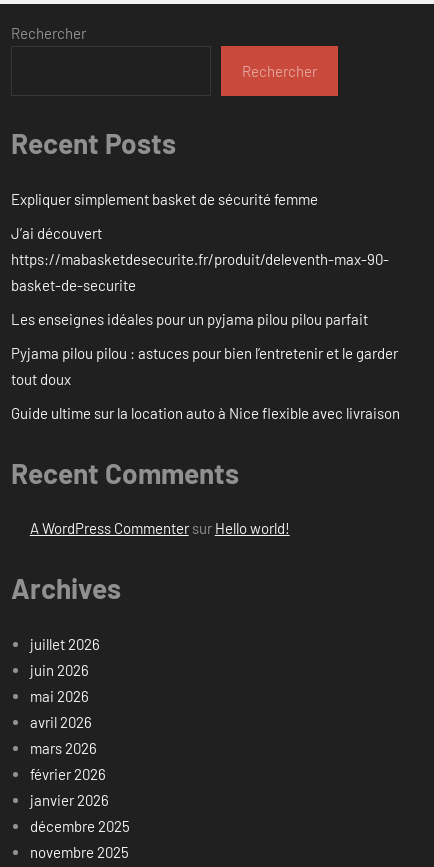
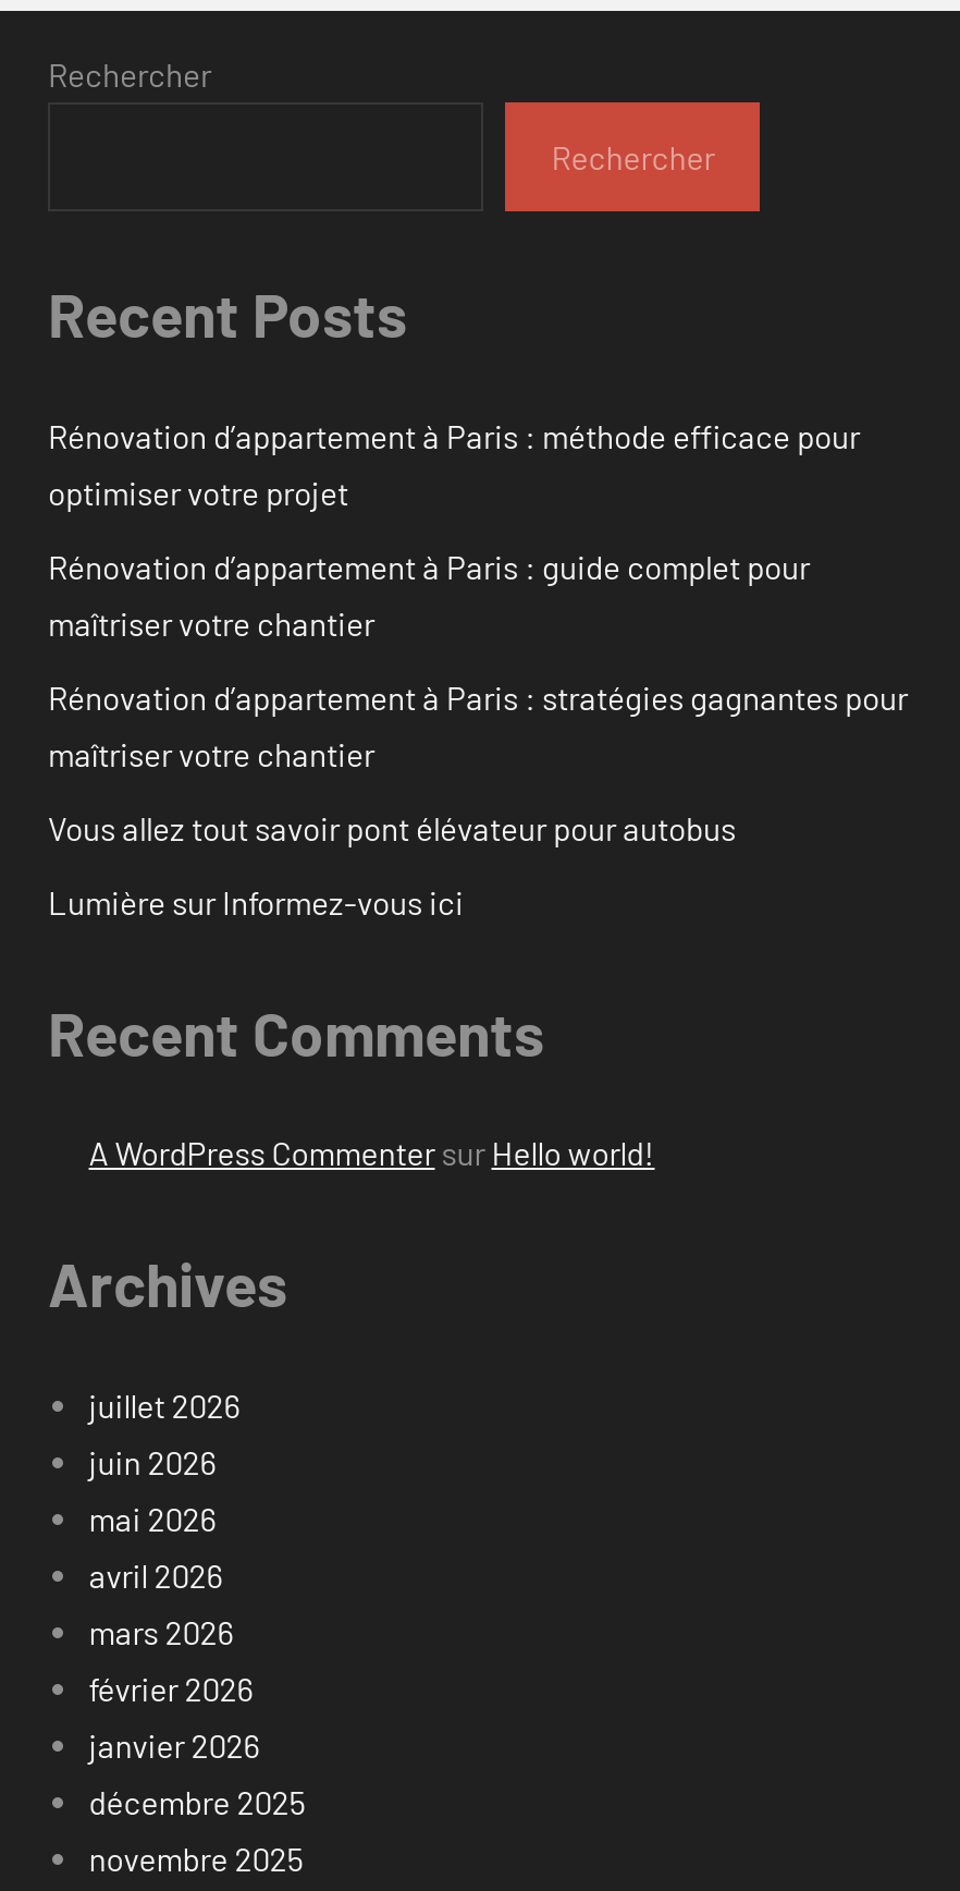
[11,190,318,208] Expliquer simplement basket de sécurité femme -> [48,416,860,512] Rénovation d’appartement à Paris : méthode efficace pour | optimiser votre projet
[11,224,389,294] J’ai découvert | https://mabasketdesecurite.fr/produit/deleventh-max-90- | basket-de-securite -> [48,546,810,642] Rénovation d’appartement à Paris : guide complet pour | maîtriser votre chantier
[11,310,368,328] Les enseignes idéales pour un pyjama pilou pilou parfait -> [48,677,908,773] Rénovation d’appartement à Paris : stratégies gagnantes pour | maîtriser votre chantier
[11,344,398,388] Pyjama pilou pilou : astuces pour bien l’entretenir et le garder | tout doux -> [48,808,736,847] Vous allez tout savoir pont élévateur pour autobus
[11,404,400,422] Guide ultime sur la location auto à Nice flexible avec livraison -> [48,882,464,921] Lumière sur Informez-vous ici

